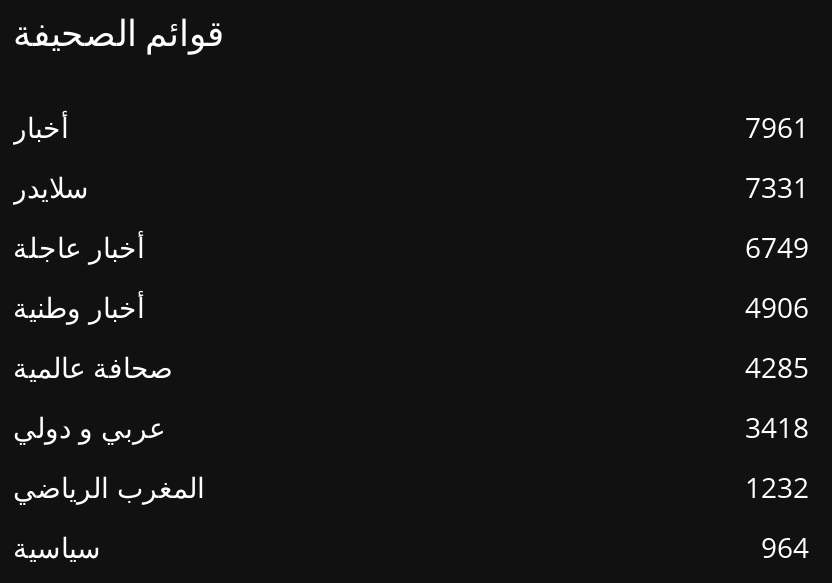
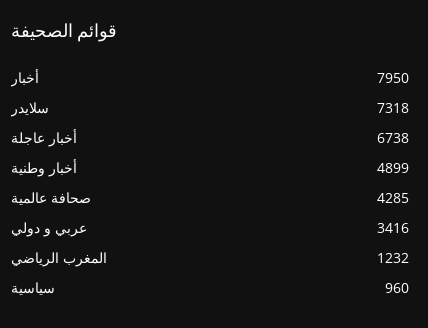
[745,108,809,146] 7961 -> [377,68,409,87] 7950
[745,168,809,206] 7331 -> [377,98,409,117] 7318
[745,228,809,266] 6749 -> [377,128,409,147] 6738
[745,288,809,326] 4906 -> [377,158,409,177] 4899
[745,408,809,446] 3418 -> [377,218,409,237] 3416
[761,528,809,566] 964 -> [385,278,409,297] 960

